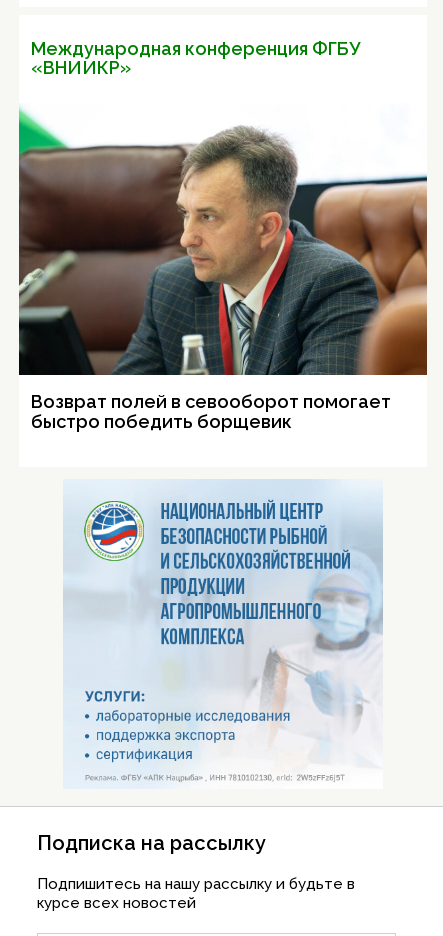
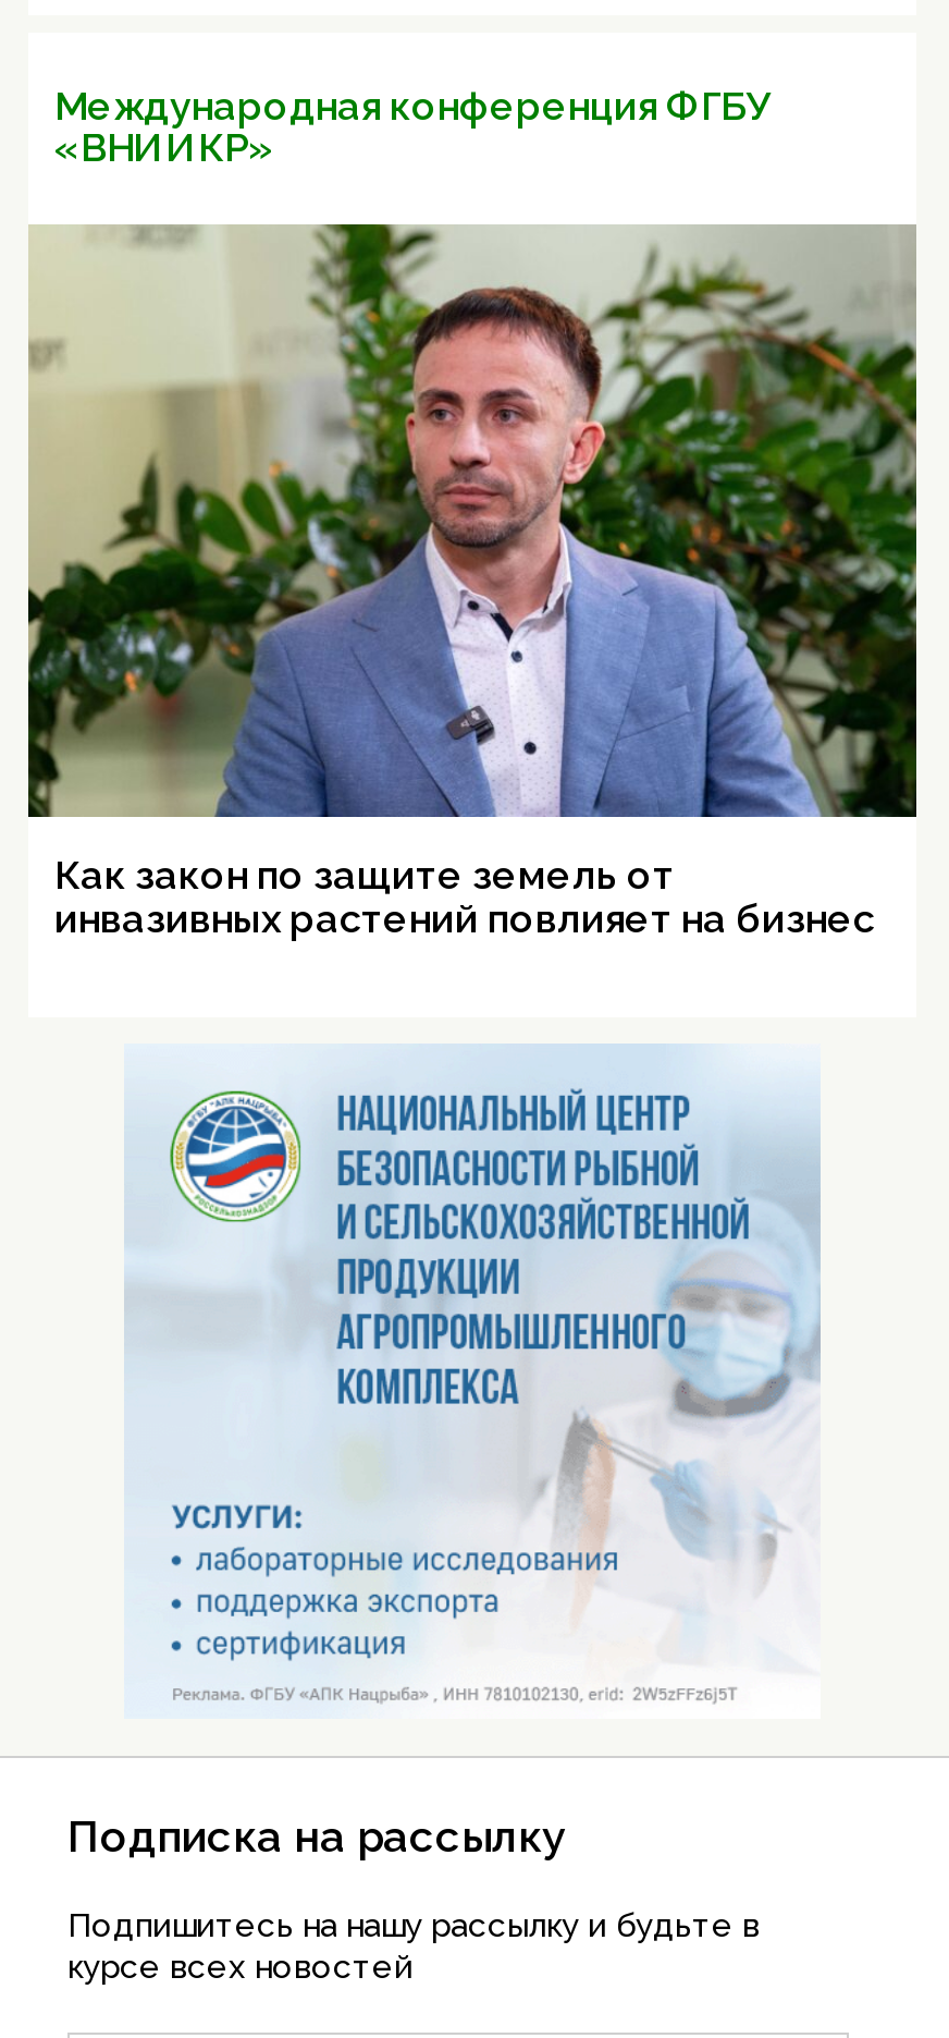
[18,103,428,432] [image] | Возврат полей в севооборот помогает | быстро победить борщевик -> [28,221,919,940] [image] | Как закон по защите земель от | инвазивных растений повлияет на бизнес

